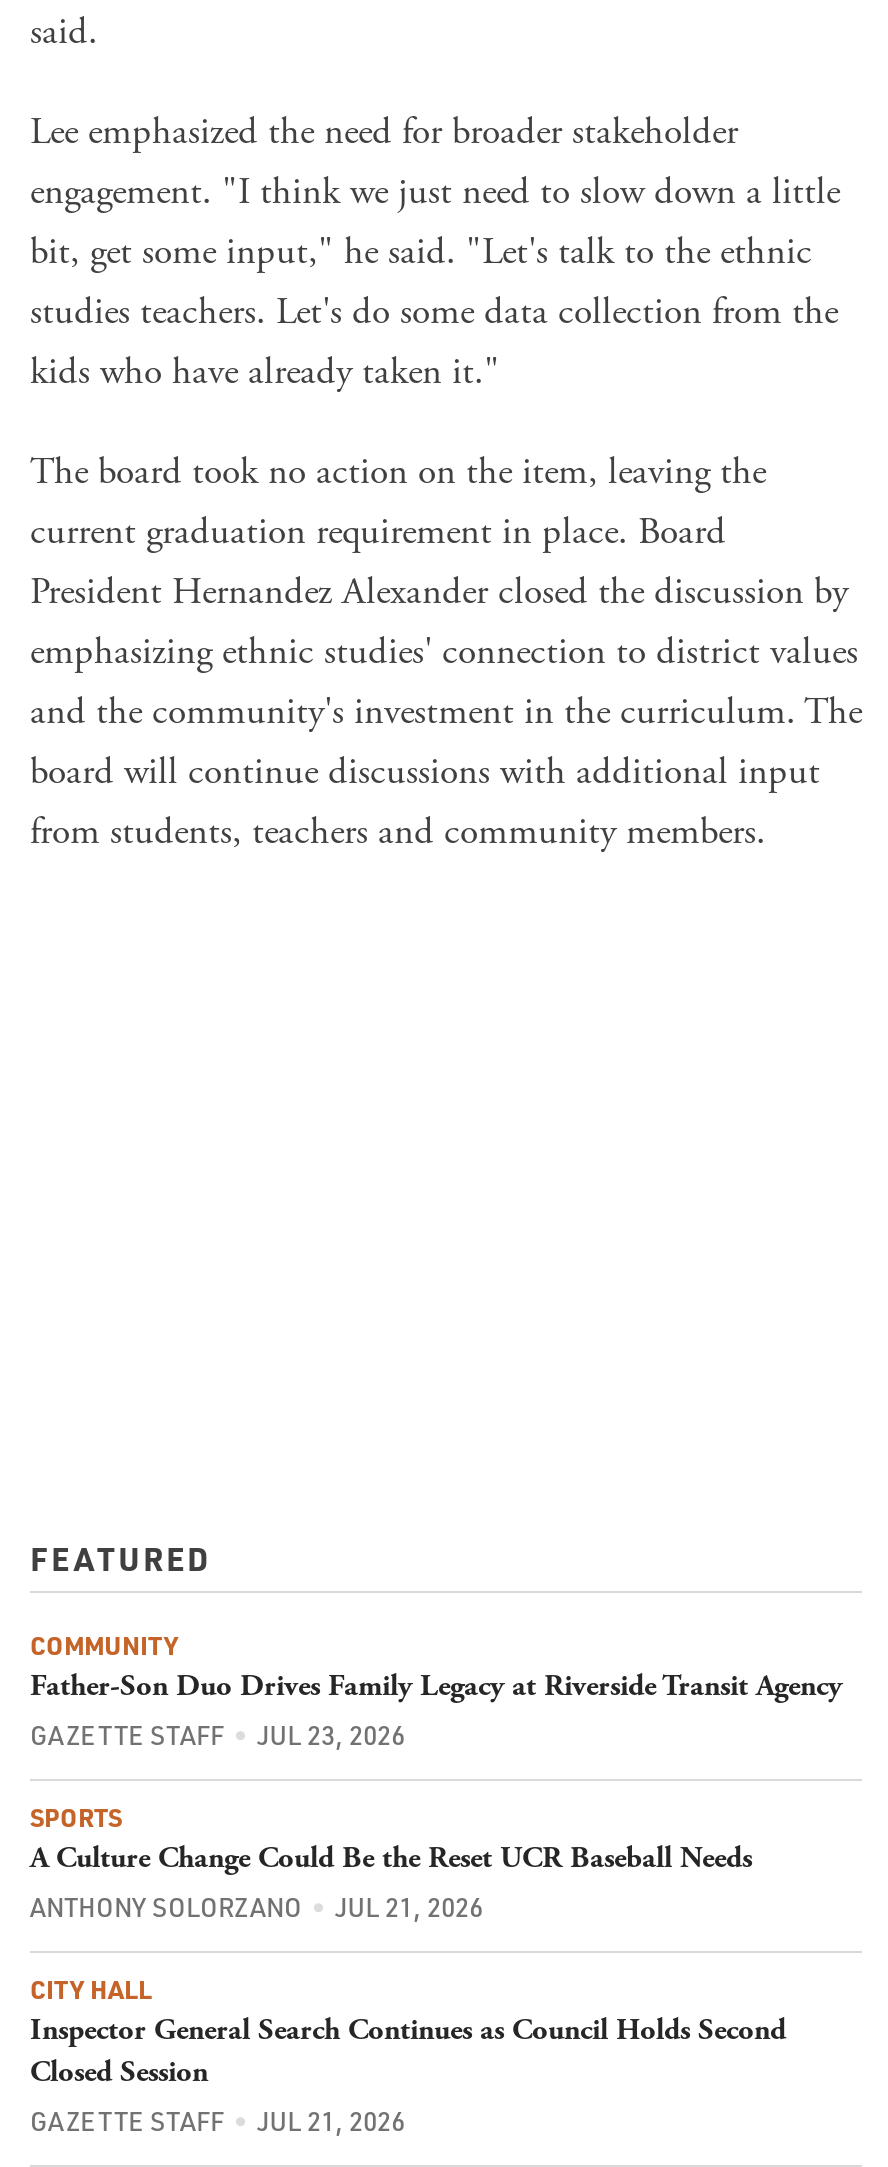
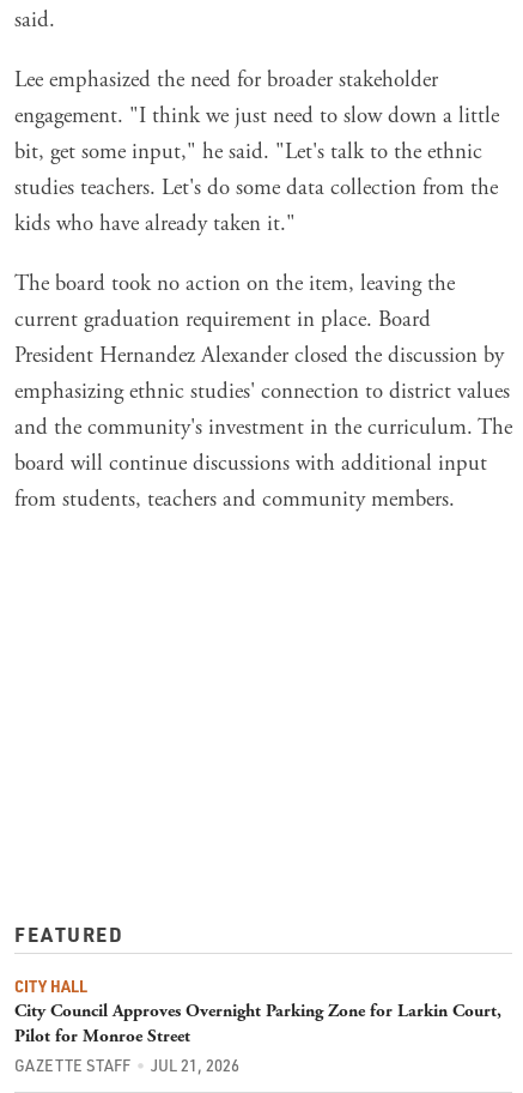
[30,1629,842,1923] COMMUNITY | Father-Son Duo Drives Family Legacy at Riverside Transit Agency | GAZETTE STAFF | JUL 23, 2026 | SPORTS | A Culture Change Could Be the Reset UCR Baseball Needs | ANTHONY SOLORZANO | JUL 21, 2026 -> none
[30,2011,786,2091] Inspector General Search Continues as Council Holds Second | Closed Session -> [14,999,501,1047] City Council Approves Overnight Parking Zone for Larkin Court, | Pilot for Monroe Street

